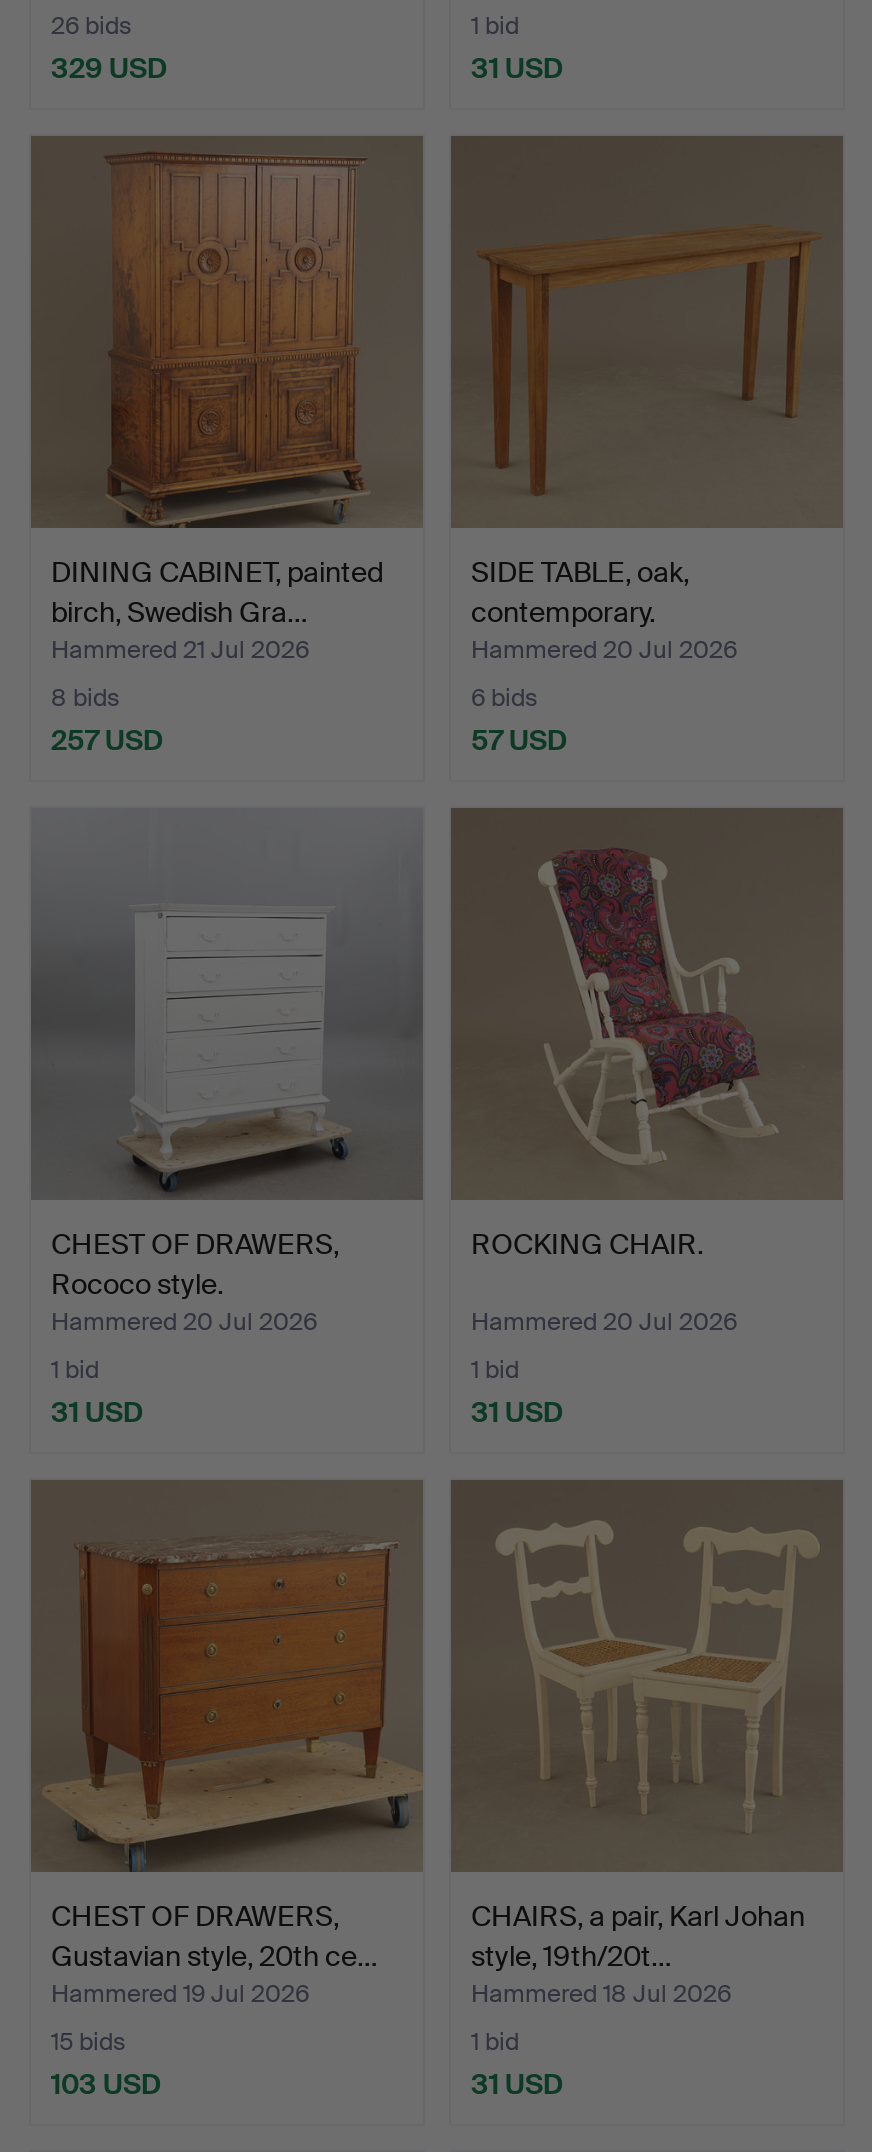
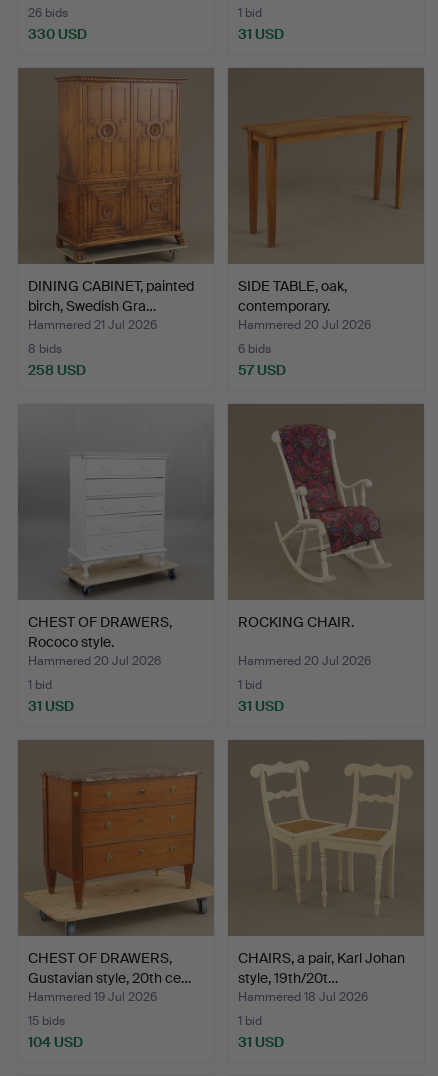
[51,49,167,85] 329 USD -> [28,25,87,43] 330 USD
[51,721,163,757] 257 USD -> [28,361,86,379] 258 USD
[51,2066,161,2102] 103 USD -> [28,1033,83,1051] 104 USD

